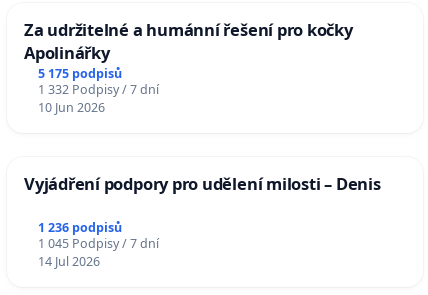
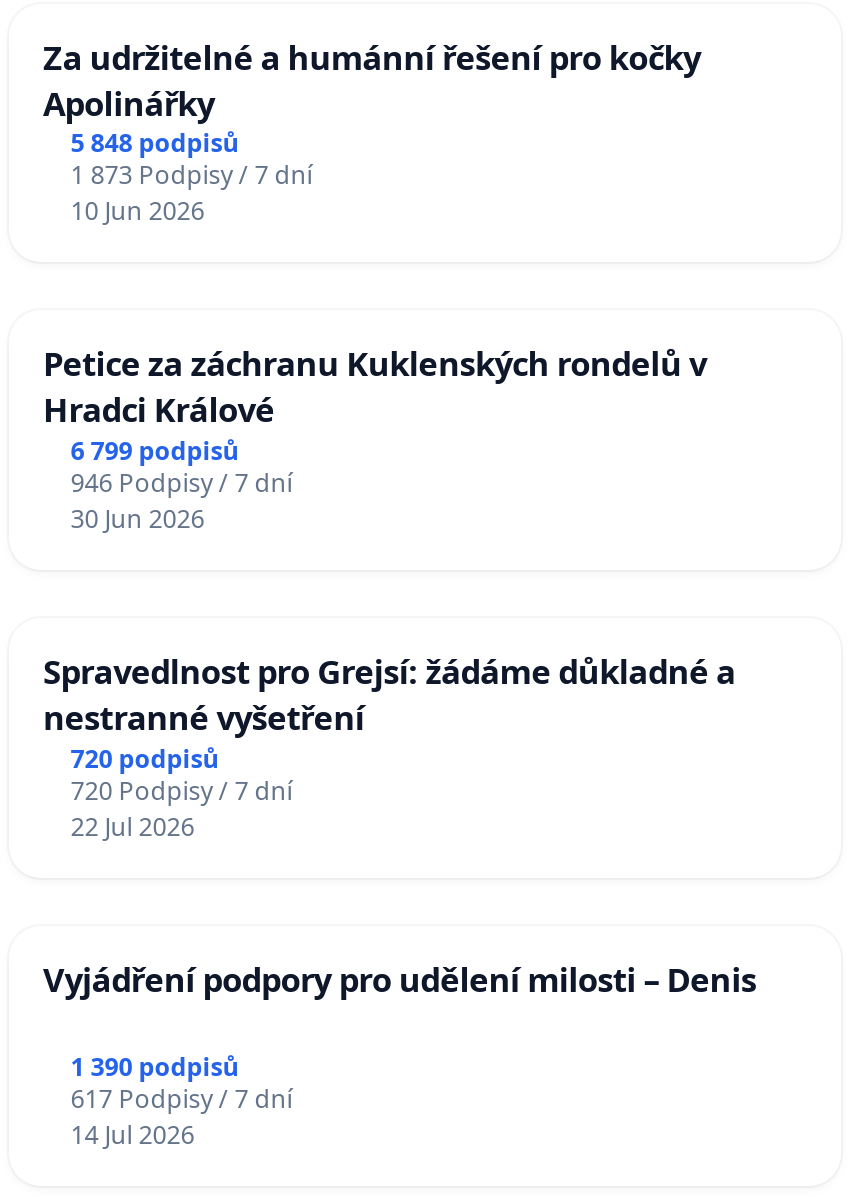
[38,65,122,82] 5 175 podpisů -> [71,127,239,161] 5 848 podpisů
[38,81,159,98] 1 332 Podpisy / 7 dní -> [71,159,313,193] 1 873 Podpisy / 7 dní
none -> [43,341,736,844] Petice za záchranu Kuklenských rondelů v | Hradci Králové | 6 799 podpisů | 946 Podpisy / 7 dní | 30 Jun 2026 | Spravedlnost pro Grejsí: žádáme důkladné a | nestranné vyšetření | 720 podpisů | 720 Podpisy / 7 dní | 22 Jul 2026
[38,219,122,236] 1 236 podpisů -> [71,1050,239,1084] 1 390 podpisů
[38,235,159,252] 1 045 Podpisy / 7 dní -> [71,1082,293,1116] 617 Podpisy / 7 dní

